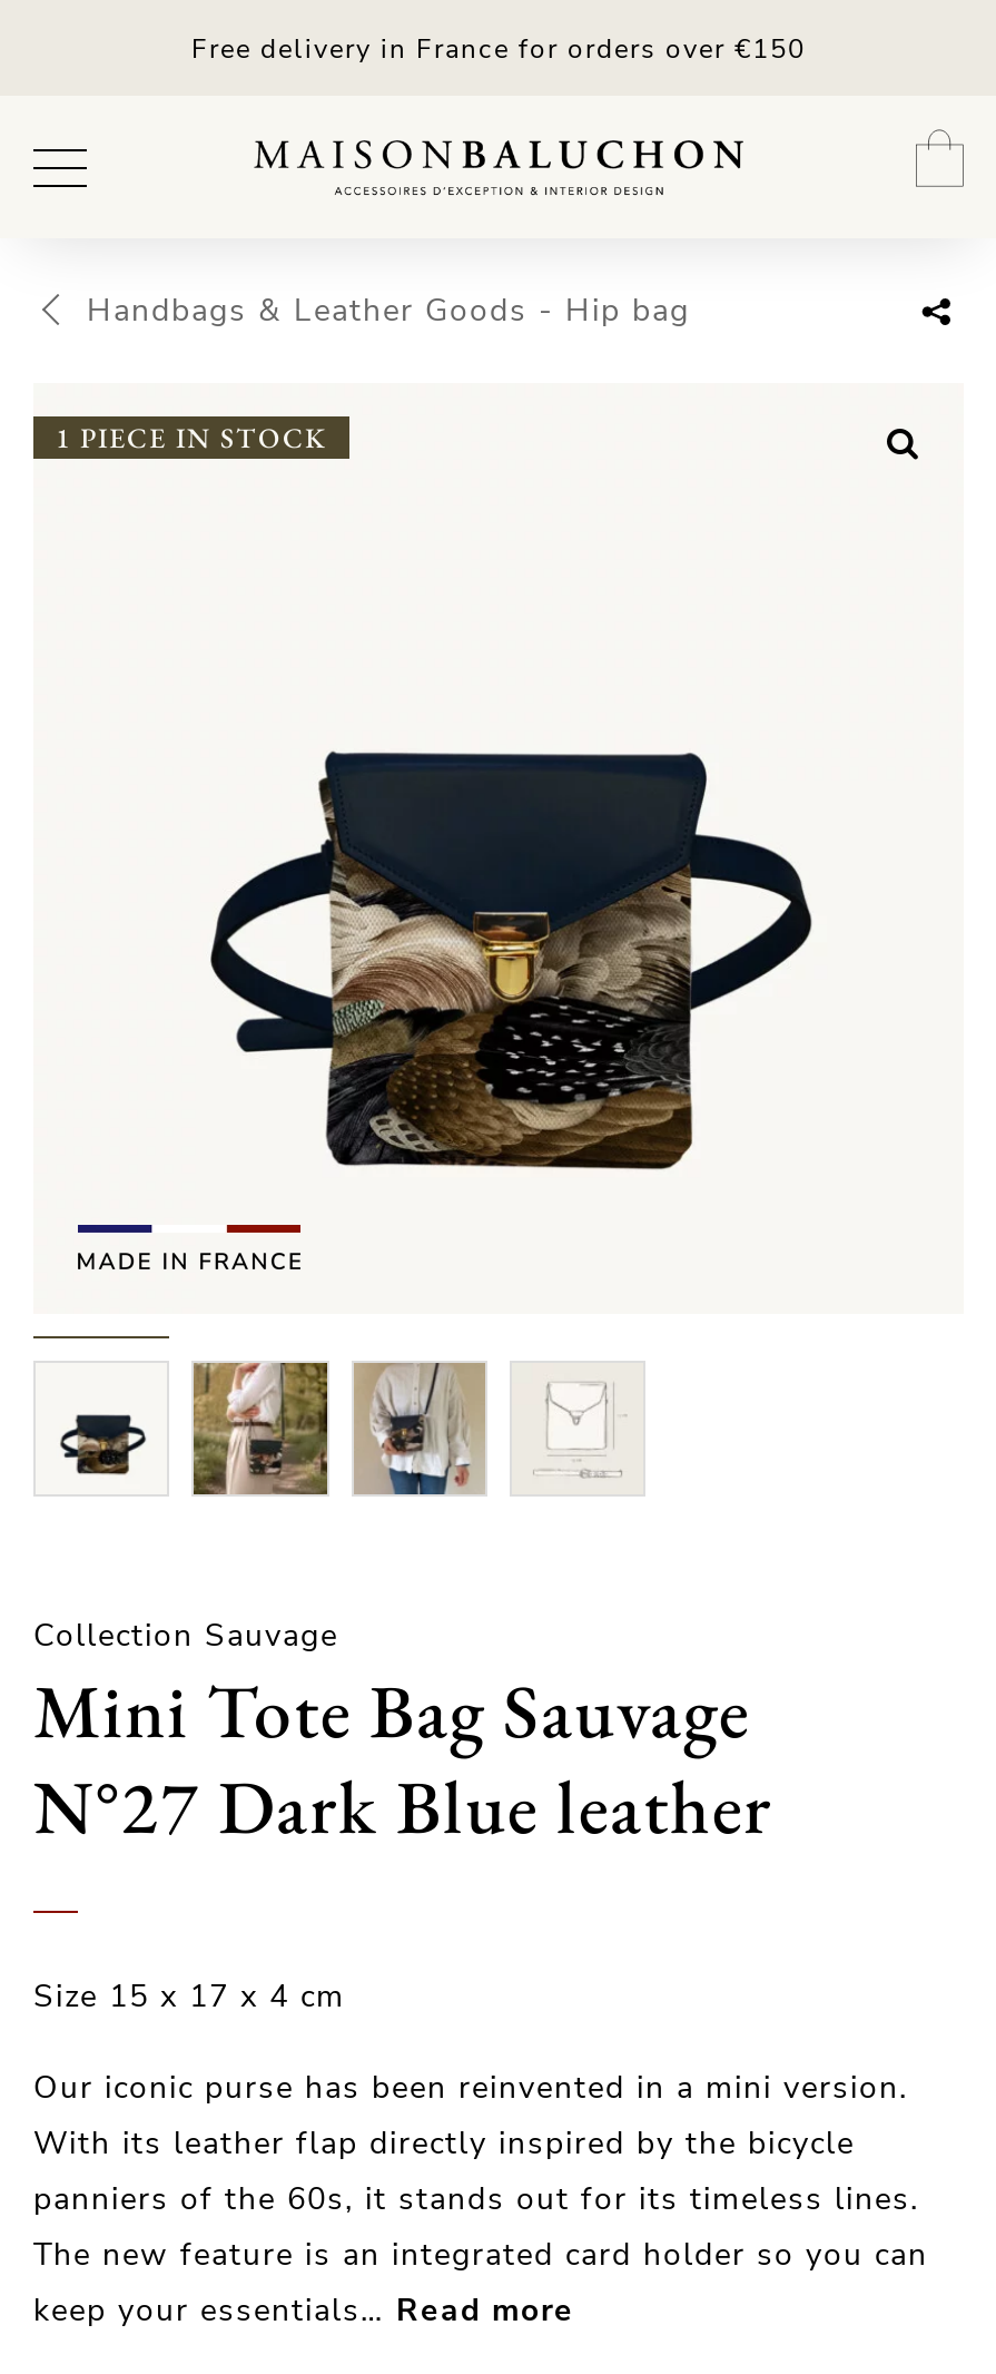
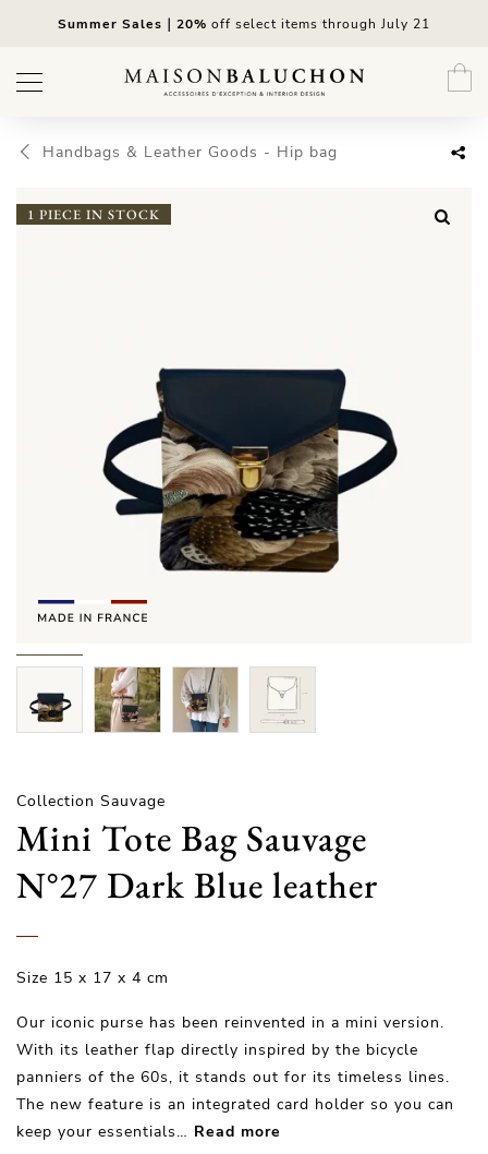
[191,30,806,66] Free delivery in France for orders over €150 -> [58,15,430,32] Summer Sales｜20% off select items through July 21

